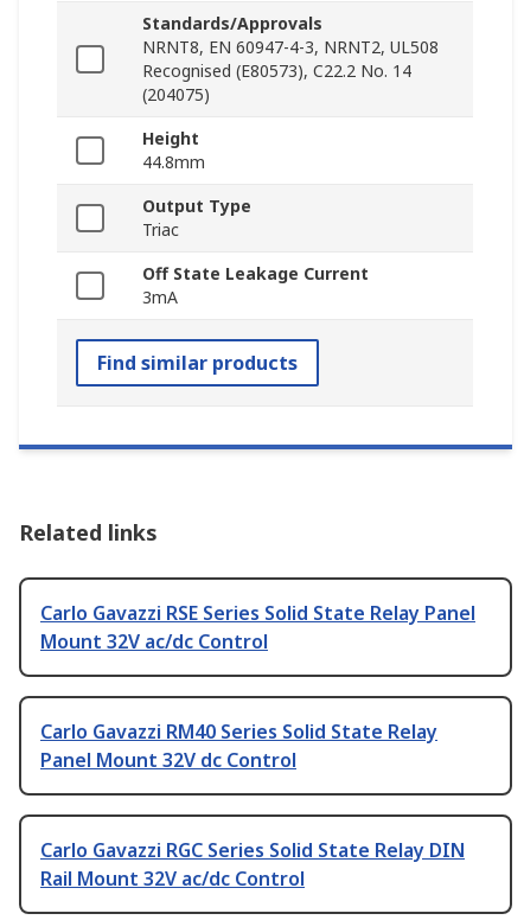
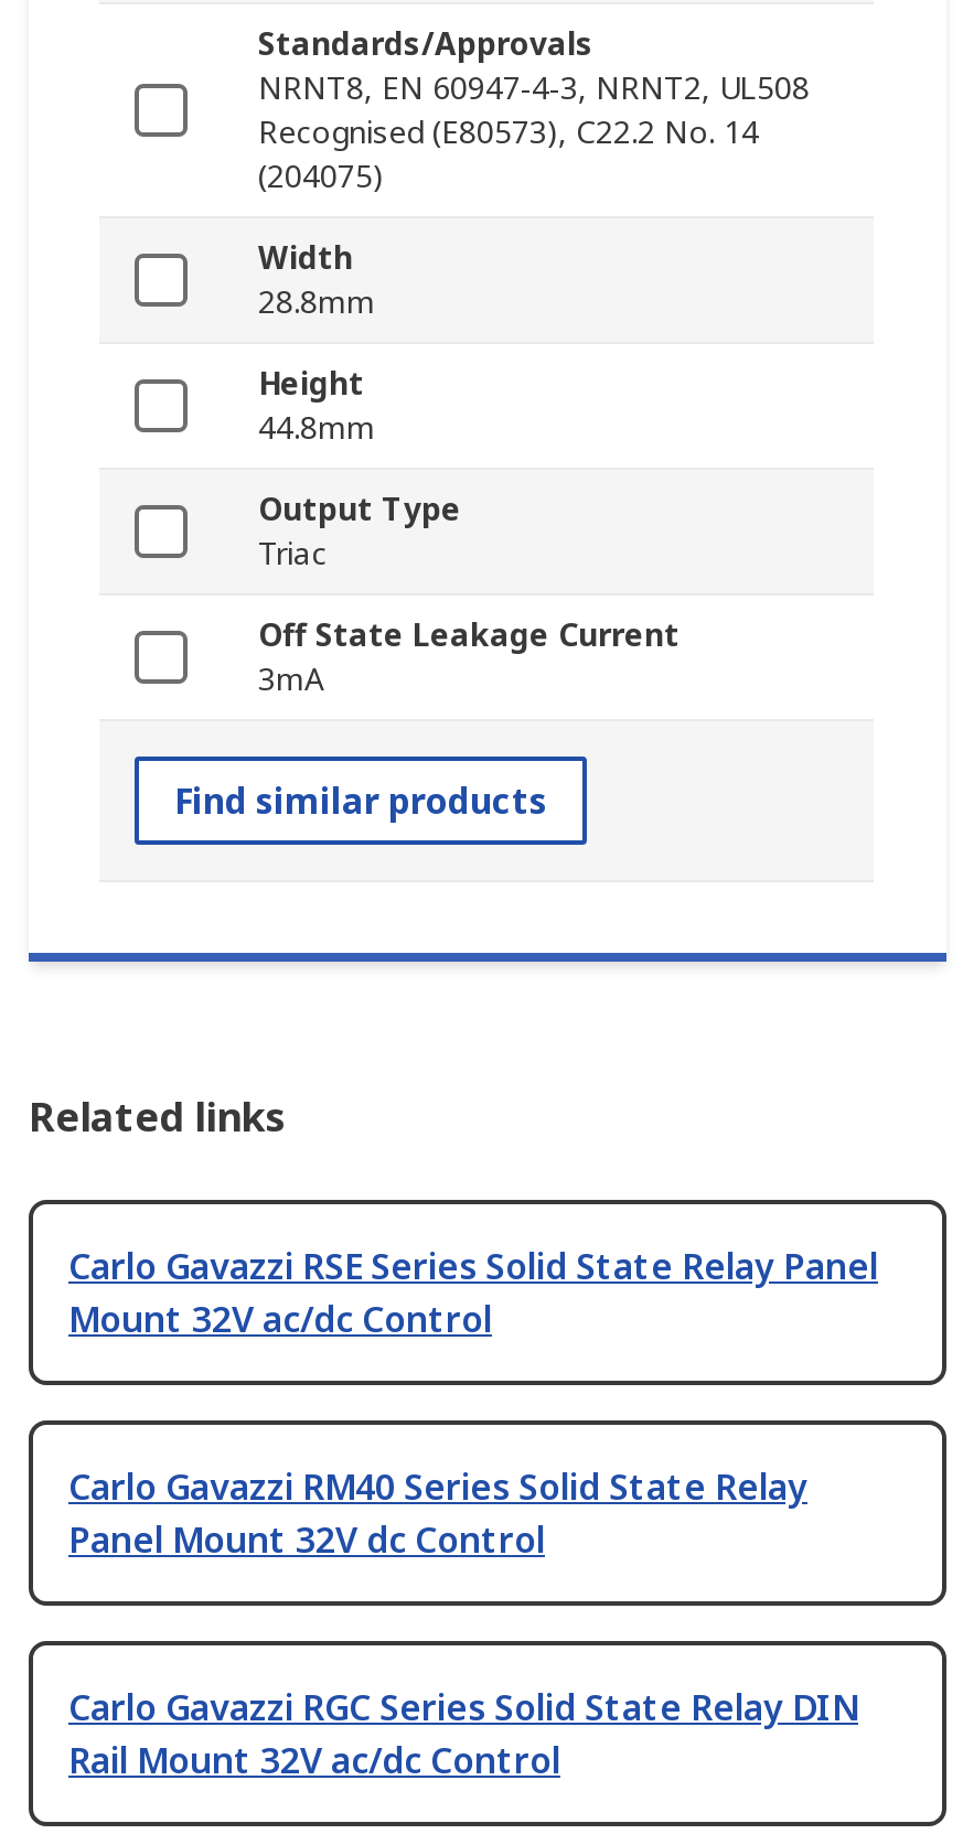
none -> [258,237,375,323] Width | 28.8mm

